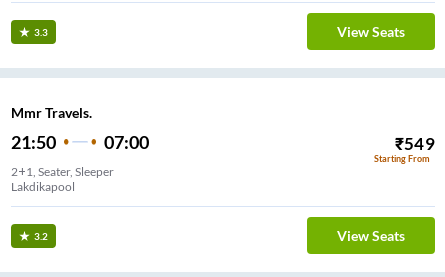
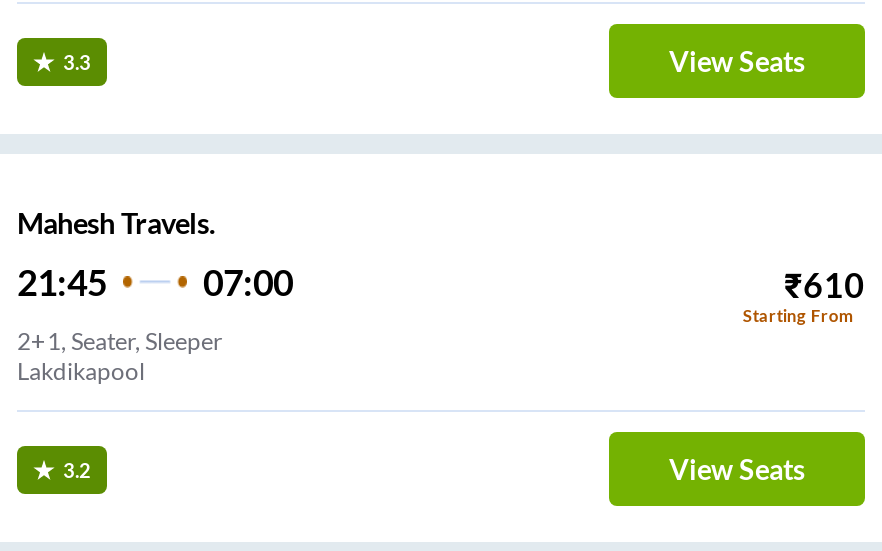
[11,104,92,121] Mmr Travels. -> [17,206,215,240] Mahesh Travels.
[11,131,56,153] 21:50 -> [17,260,107,304] 21:45
[395,133,435,154] ₹549 -> [784,264,865,306] ₹610

